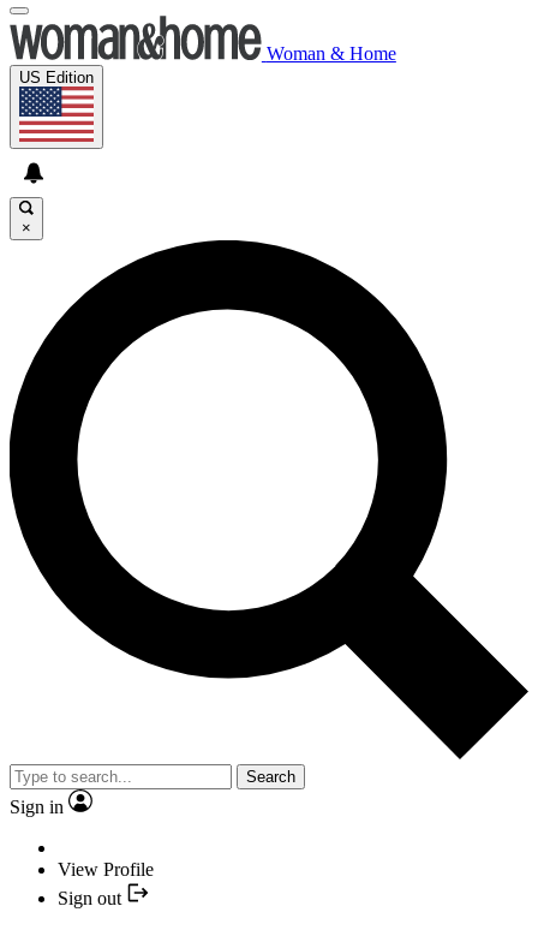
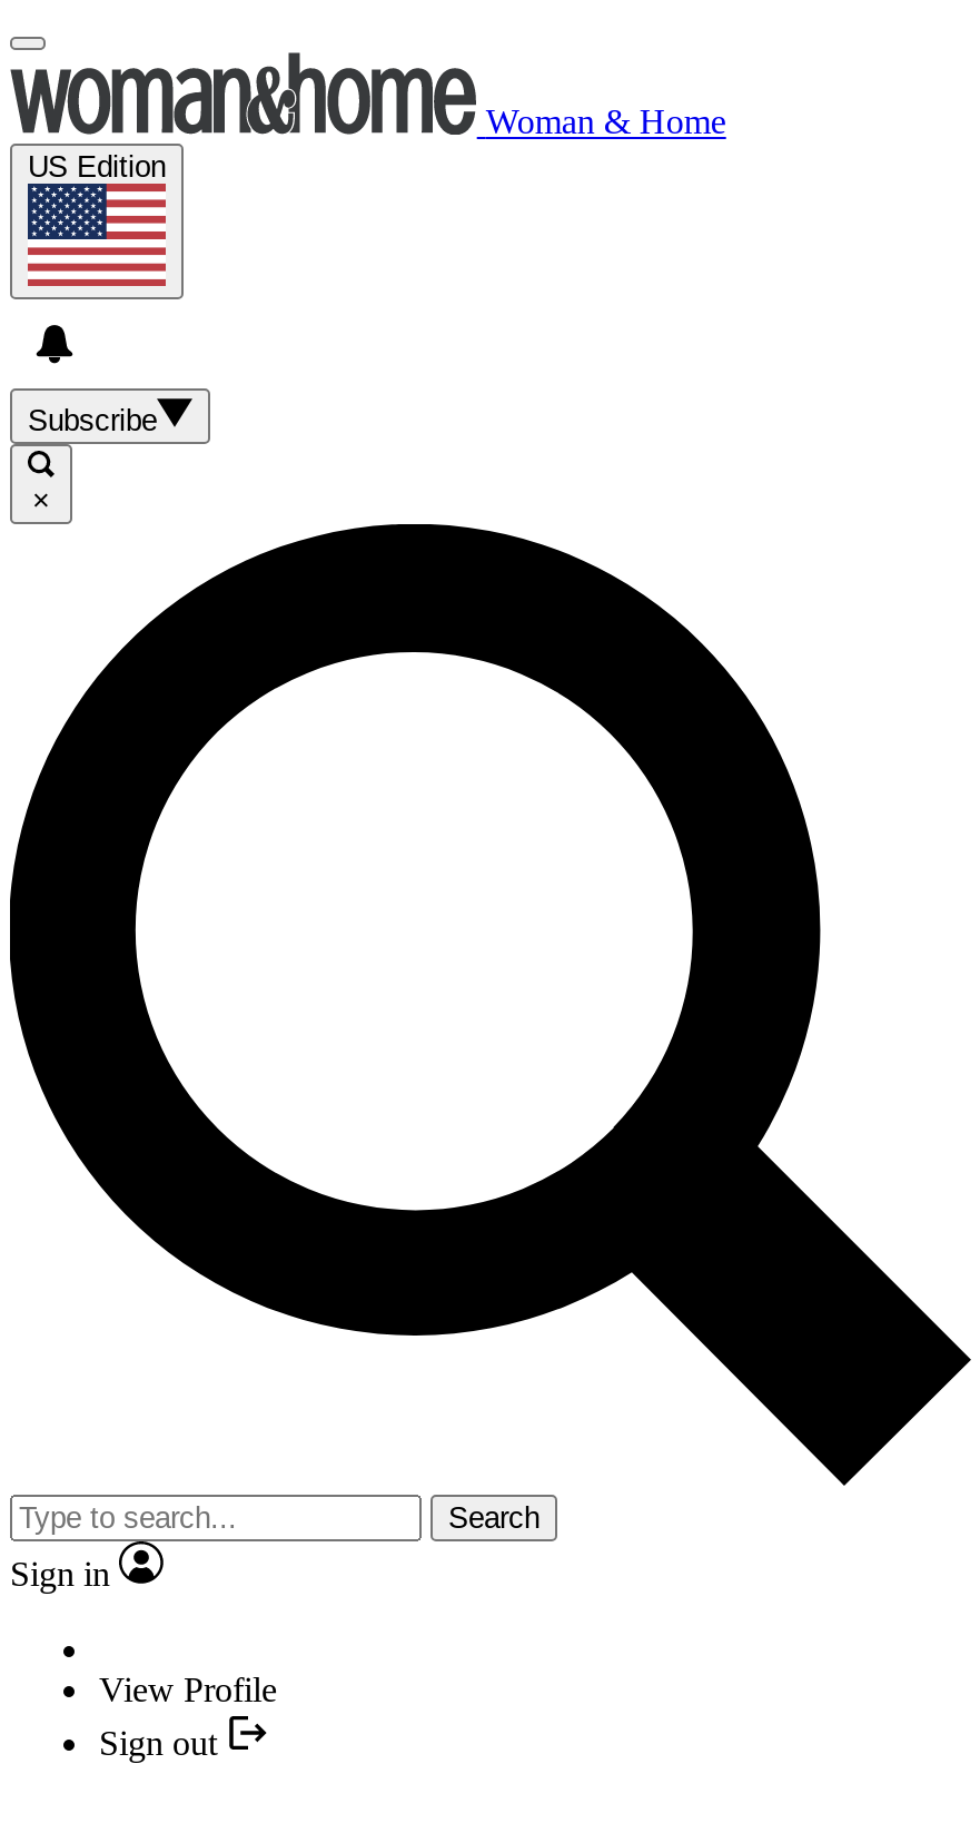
none -> [28,404,157,438] Subscribe

